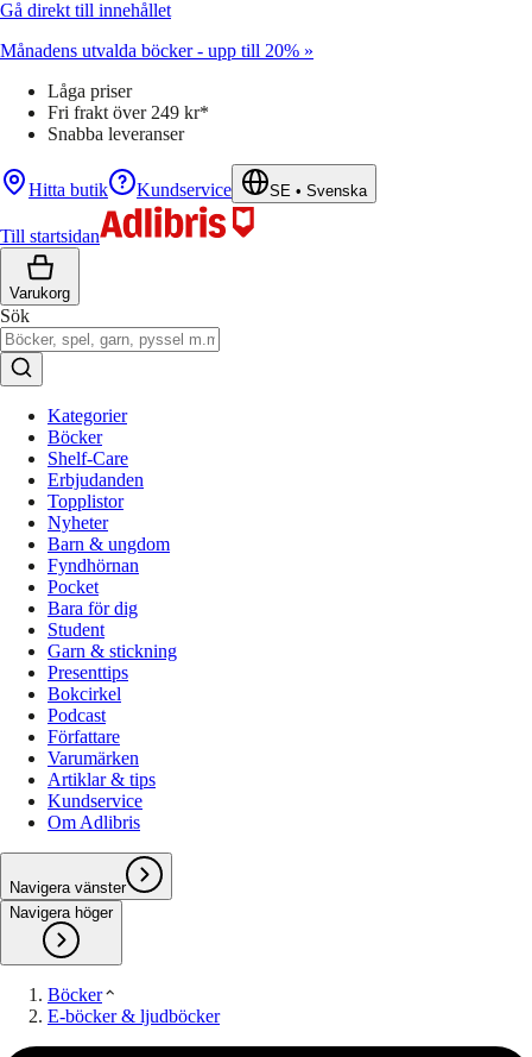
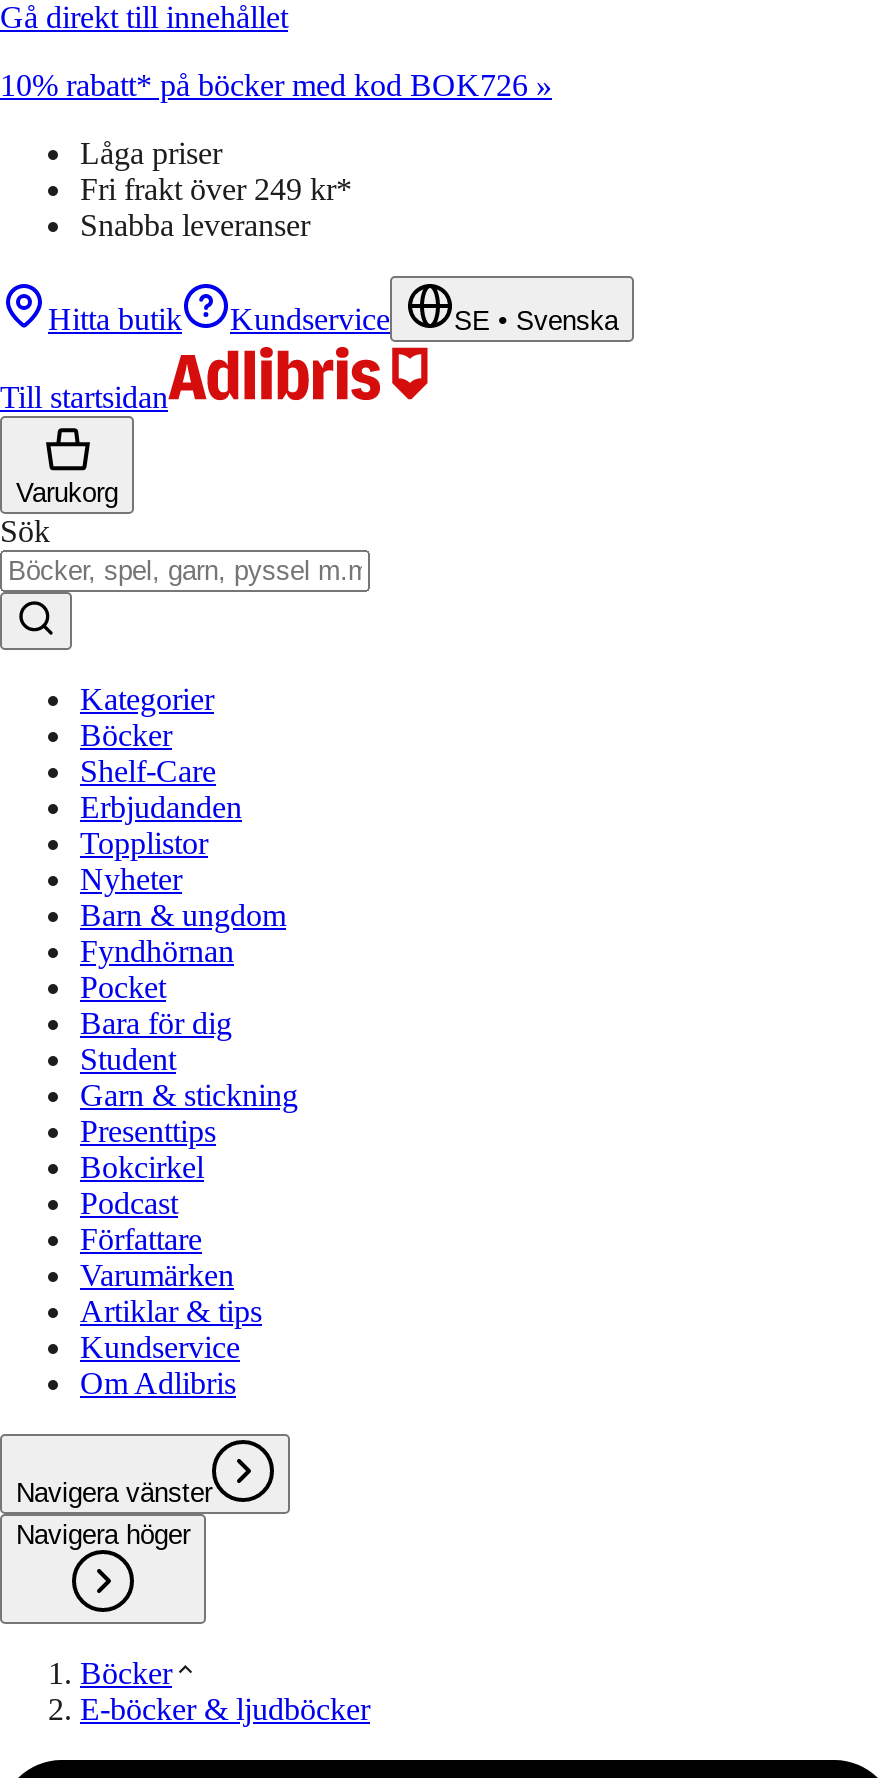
[0,40,313,61] Månadens utvalda böcker - upp till 20% » -> [0,68,552,102] 10% rabatt* på böcker med kod BOK726 »

